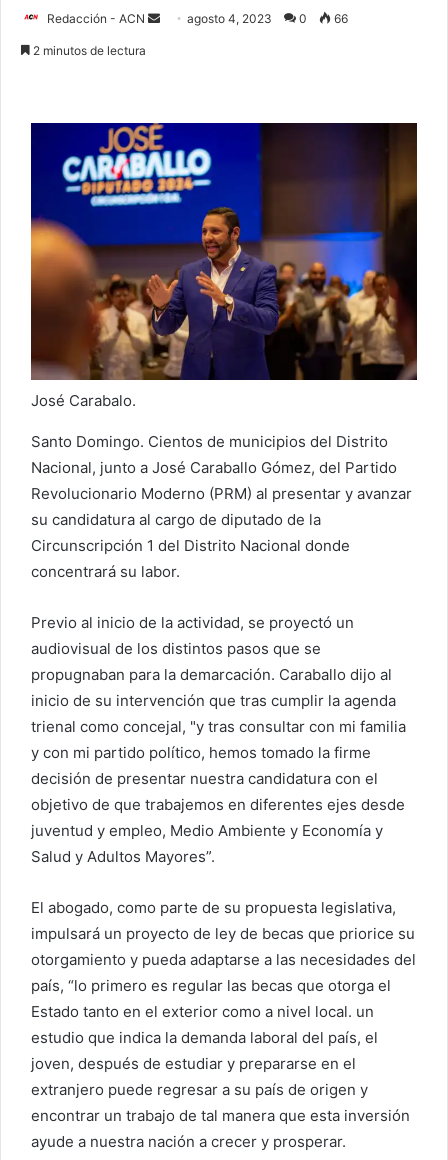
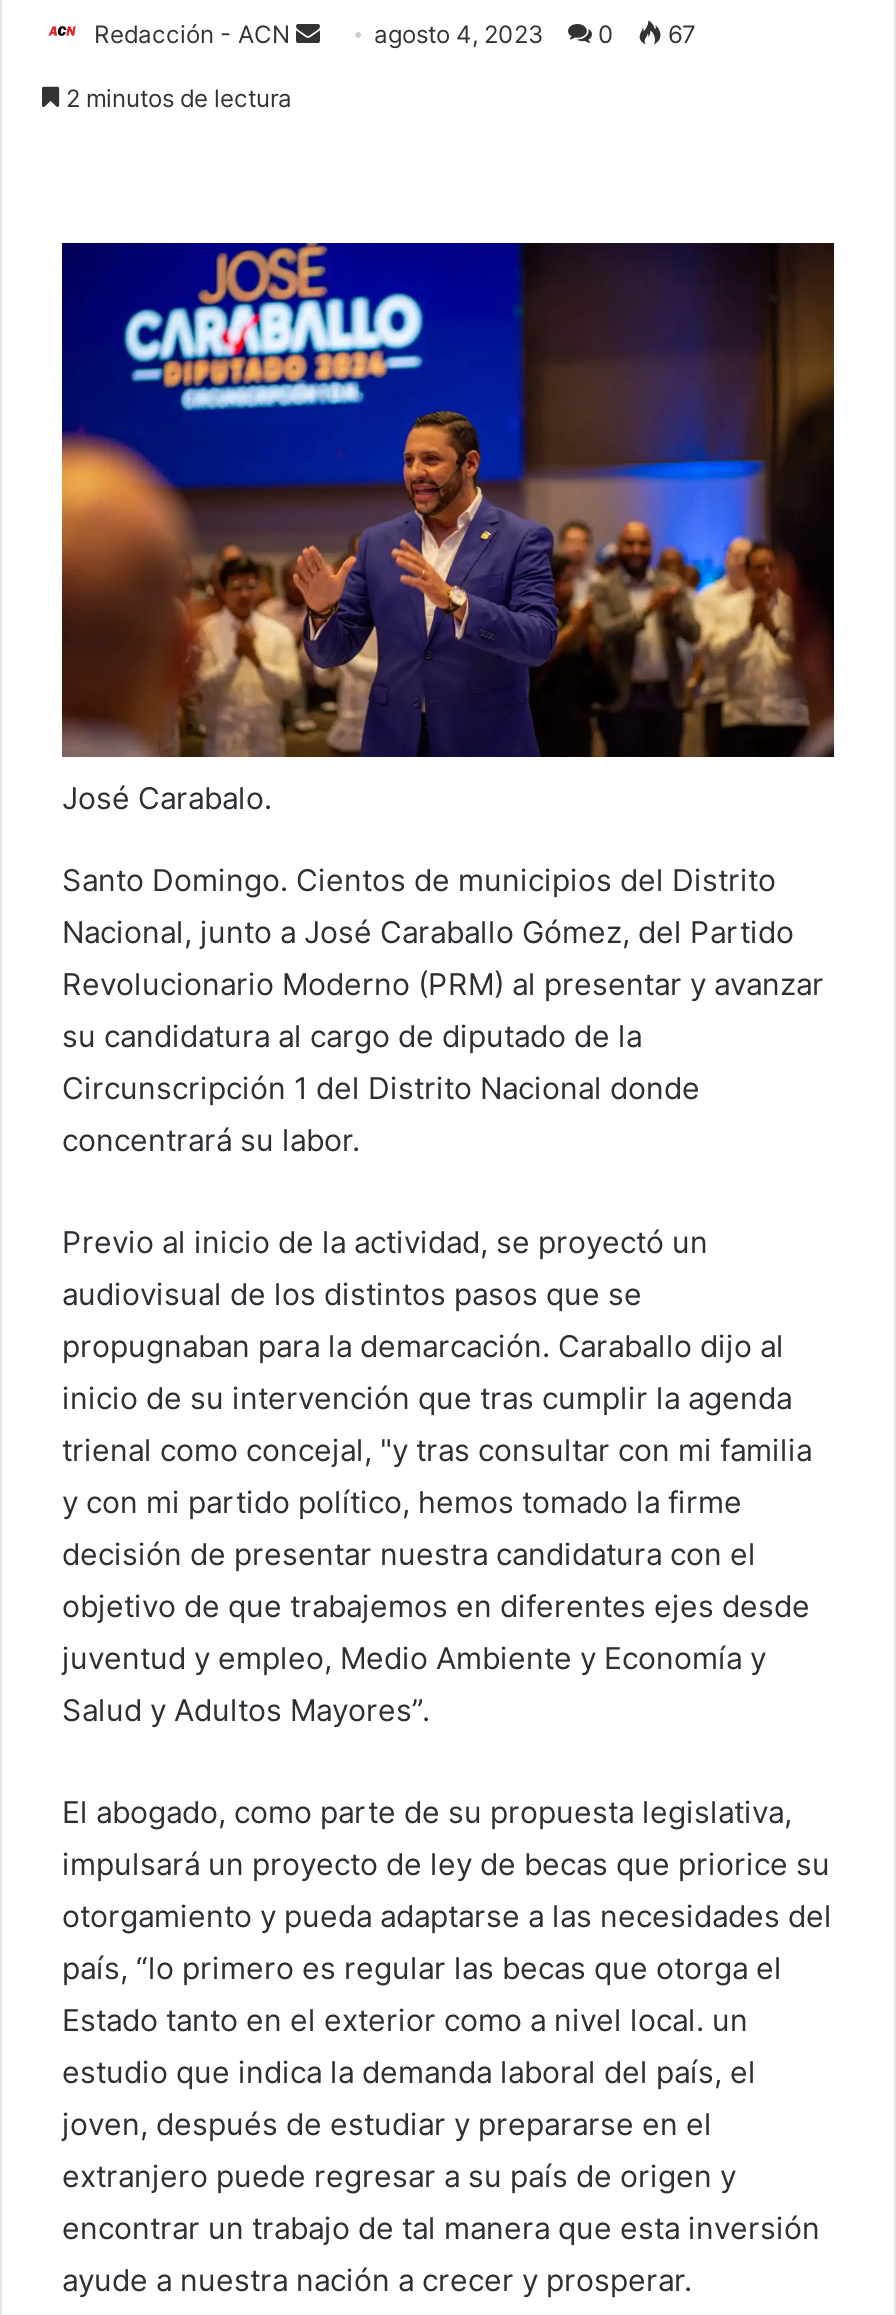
[331,11,348,26] 66 -> [662,18,696,48] 67

